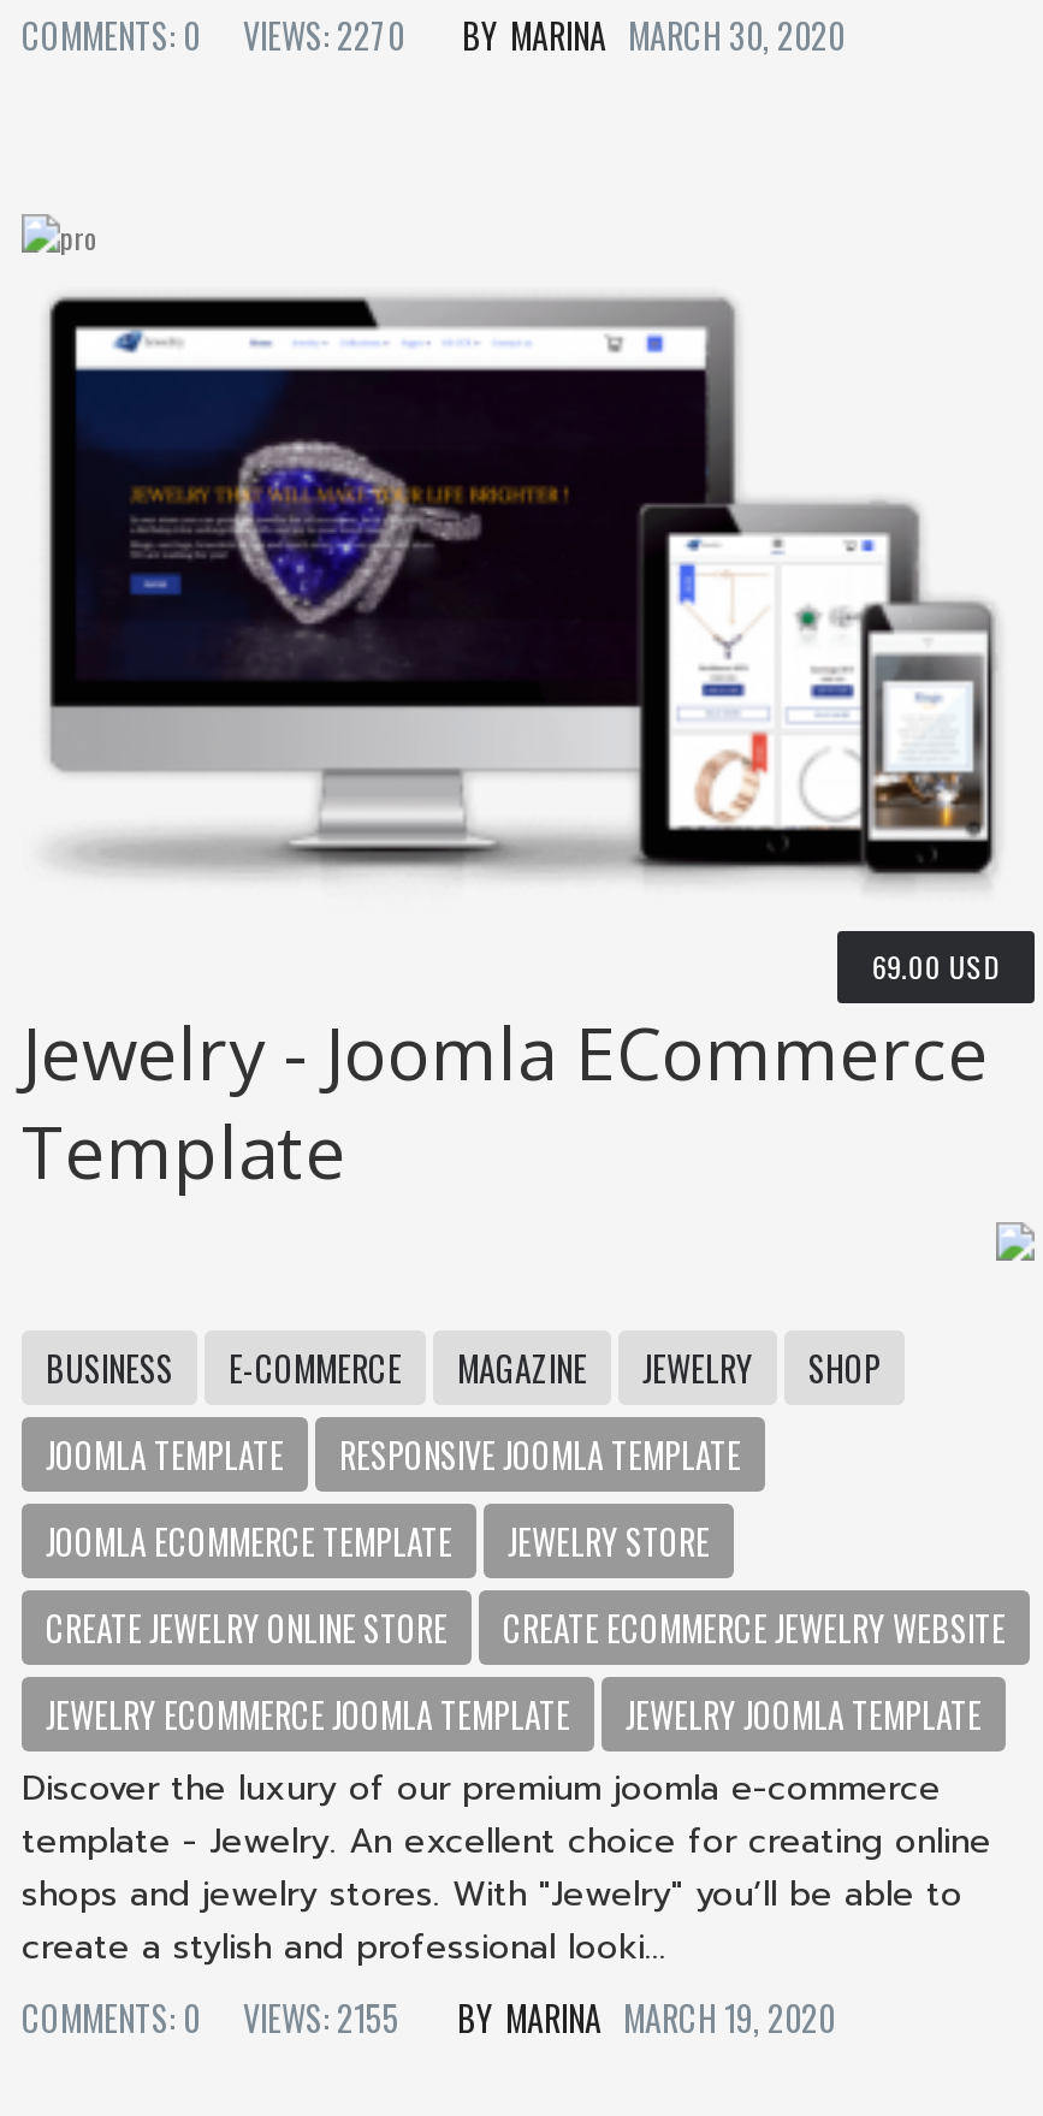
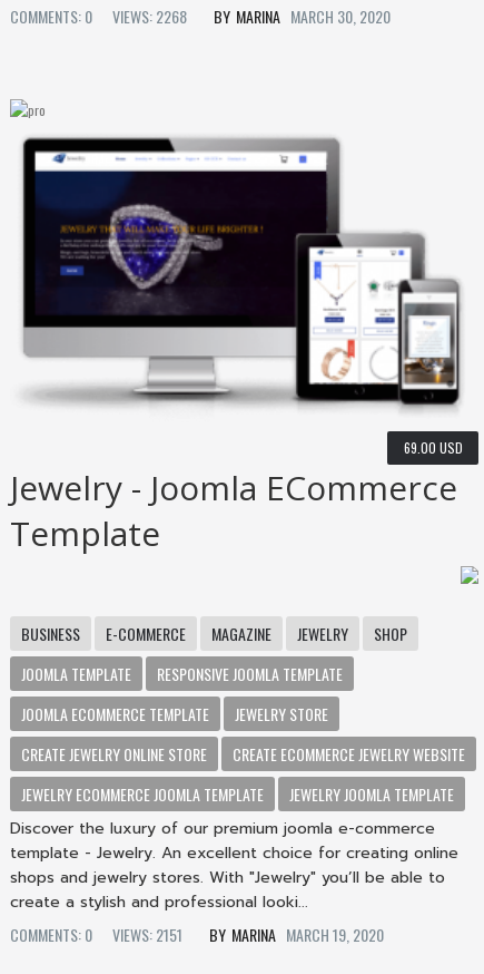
[22,10,845,61] COMMENTS: 0 VIEWS: 2270 MARINA MARCH 30, 2020 -> [10,5,391,28] COMMENTS: 0 VIEWS: 2268 MARINA MARCH 30, 2020
[22,1993,835,2043] COMMENTS: 0 VIEWS: 2155 MARINA MARCH 19, 2020 -> [10,923,384,946] COMMENTS: 0 VIEWS: 2151 MARINA MARCH 19, 2020

